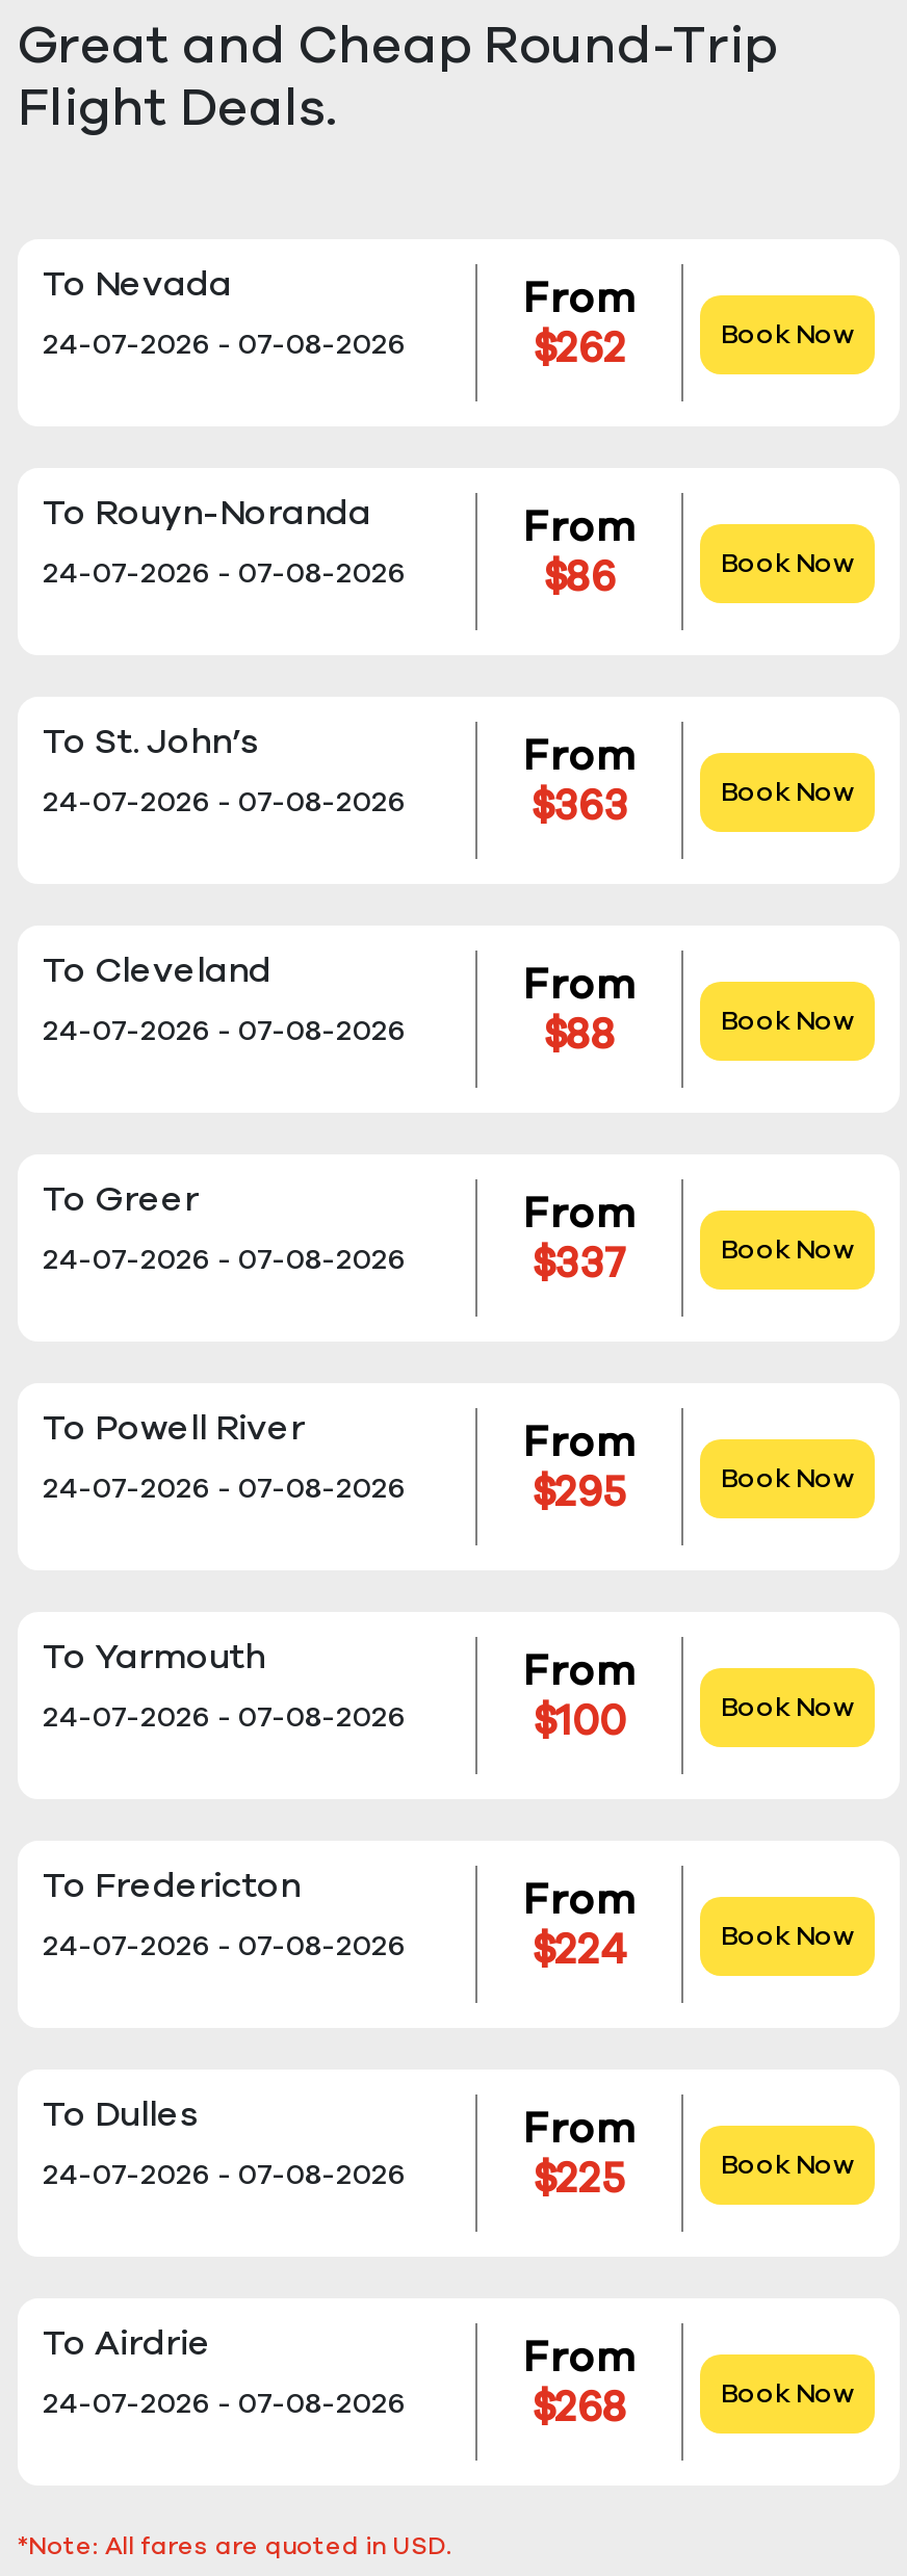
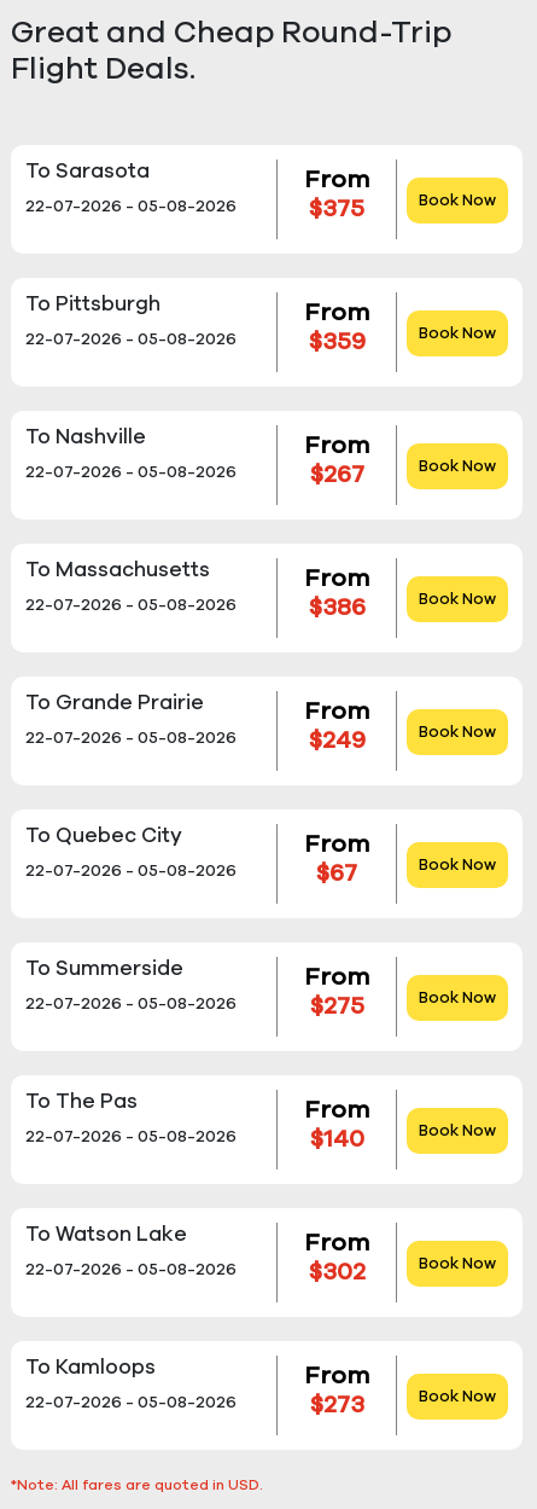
[43,261,232,309] To Nevada -> [25,158,150,185] To Sarasota
[43,326,407,365] 24-07-2026 - 07-08-2026 -> [25,195,237,218] 22-07-2026 - 05-08-2026
[533,320,626,376] $262 -> [309,192,364,225] $375
[43,490,371,538] To Rouyn-Noranda -> [25,291,160,318] To Pittsburgh
[43,554,407,594] 24-07-2026 - 07-08-2026 -> [25,328,237,351] 22-07-2026 - 05-08-2026
[543,549,616,605] $86 -> [308,325,365,358] $359
[43,719,407,823] To St. John’s | 24-07-2026 - 07-08-2026 -> [25,423,237,484] To Nashville | 22-07-2026 - 05-08-2026
[530,778,628,834] $363 -> [310,458,364,491] $267
[43,947,271,995] To Cleveland -> [25,556,210,584] To Massachusetts
[43,1012,407,1051] 24-07-2026 - 07-08-2026 -> [25,594,237,617] 22-07-2026 - 05-08-2026
[543,1007,616,1063] $88 -> [308,591,365,623] $386
[43,1176,407,1280] To Greer | 24-07-2026 - 07-08-2026 -> [25,689,237,750] To Grande Prairie | 22-07-2026 - 05-08-2026
[532,1235,627,1292] $337 -> [308,724,365,756] $249
[43,1405,305,1453] To Powell River -> [25,822,182,850] To Quebec City
[43,1469,407,1509] 24-07-2026 - 07-08-2026 -> [25,860,237,883] 22-07-2026 - 05-08-2026
[532,1464,627,1520] $295 -> [316,857,357,889] $67
[43,1634,265,1682] To Yarmouth -> [25,955,183,983] To Summerside
[43,1698,407,1738] 24-07-2026 - 07-08-2026 -> [25,993,237,1015] 22-07-2026 - 05-08-2026
[533,1693,626,1749] $100 -> [310,989,364,1022] $275
[43,1863,407,1967] To Fredericton | 24-07-2026 - 07-08-2026 -> [25,1088,237,1148] To The Pas | 22-07-2026 - 05-08-2026
[532,1922,627,1978] $224 -> [310,1122,364,1155] $140
[43,2091,407,2195] To Dulles | 24-07-2026 - 07-08-2026 -> [25,1221,237,1281] To Watson Lake | 22-07-2026 - 05-08-2026
[533,2151,626,2207] $225 -> [308,1255,365,1288] $302
[43,2320,211,2368] To Airdrie -> [25,1354,156,1382] To Kamloops
[43,2385,407,2424] 24-07-2026 - 07-08-2026 -> [25,1391,237,1414] 22-07-2026 - 05-08-2026
[532,2379,627,2436] $268 -> [310,1388,364,1421] $273

